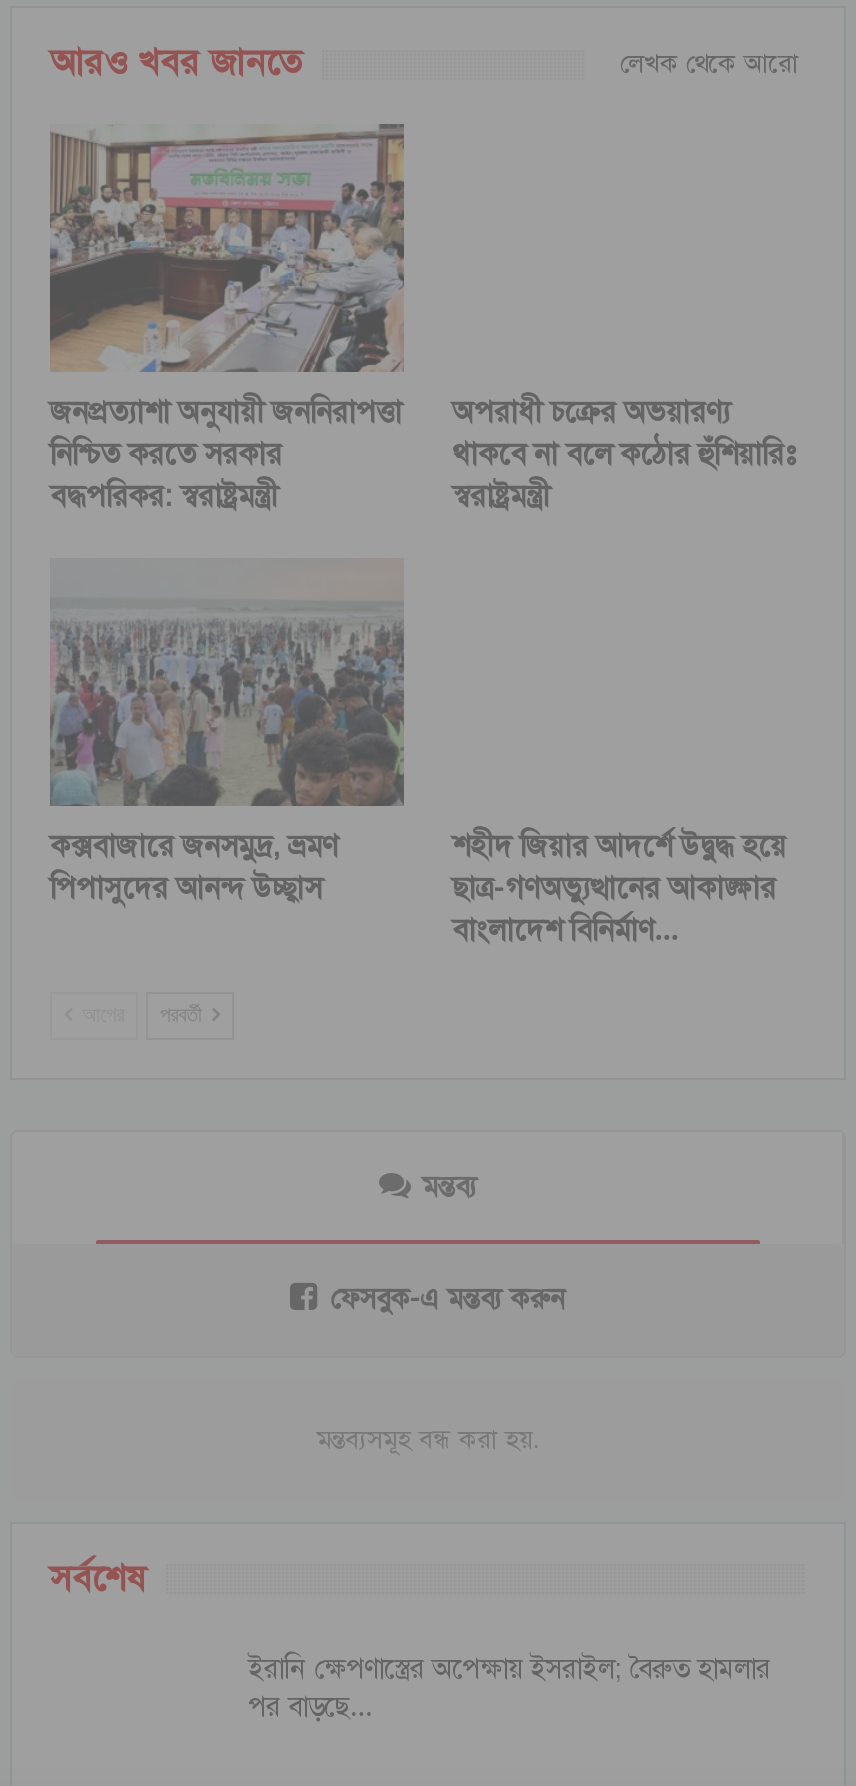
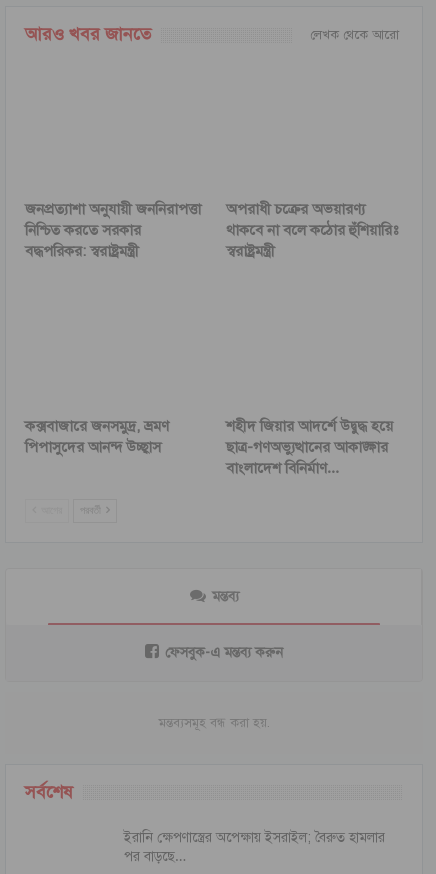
[48,122,406,374] [image] -> none
[48,558,406,808] [image] -> none

